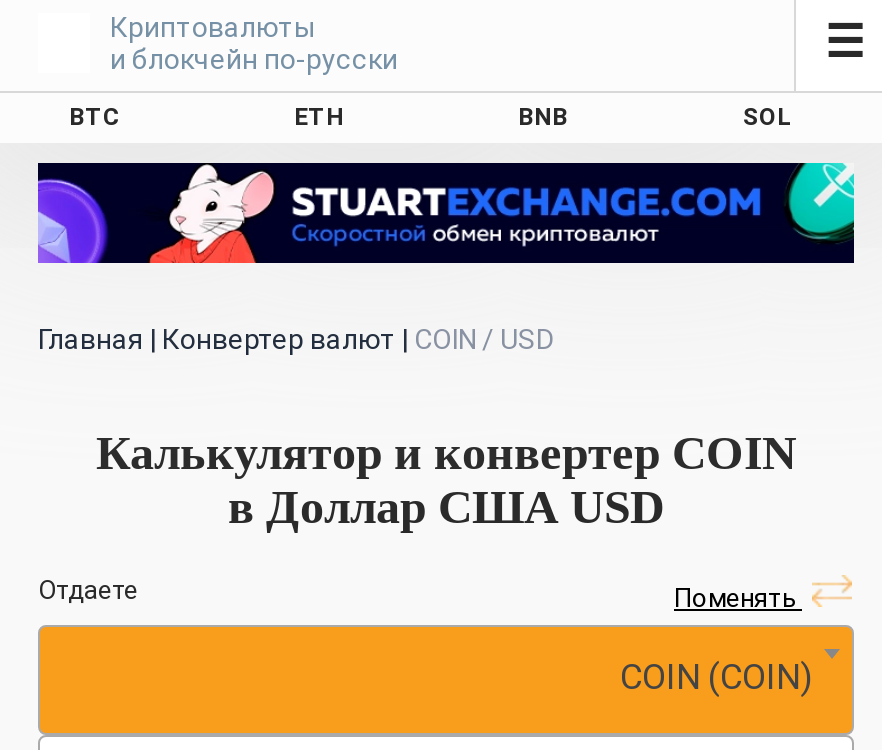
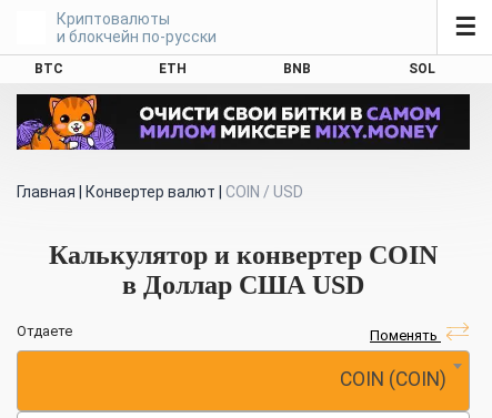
[36,161,856,265] [image] -> [16,93,471,151] [image]

